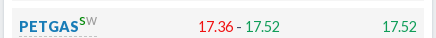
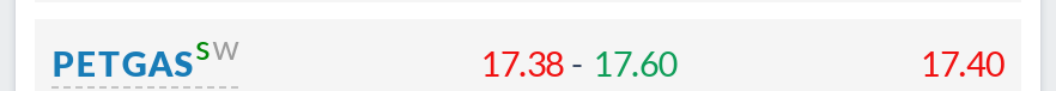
[198,18,280,35] 17.36 - 17.52 -> [481,43,677,83] 17.38 - 17.60
[382,18,417,35] 17.52 -> [920,43,1004,83] 17.40

